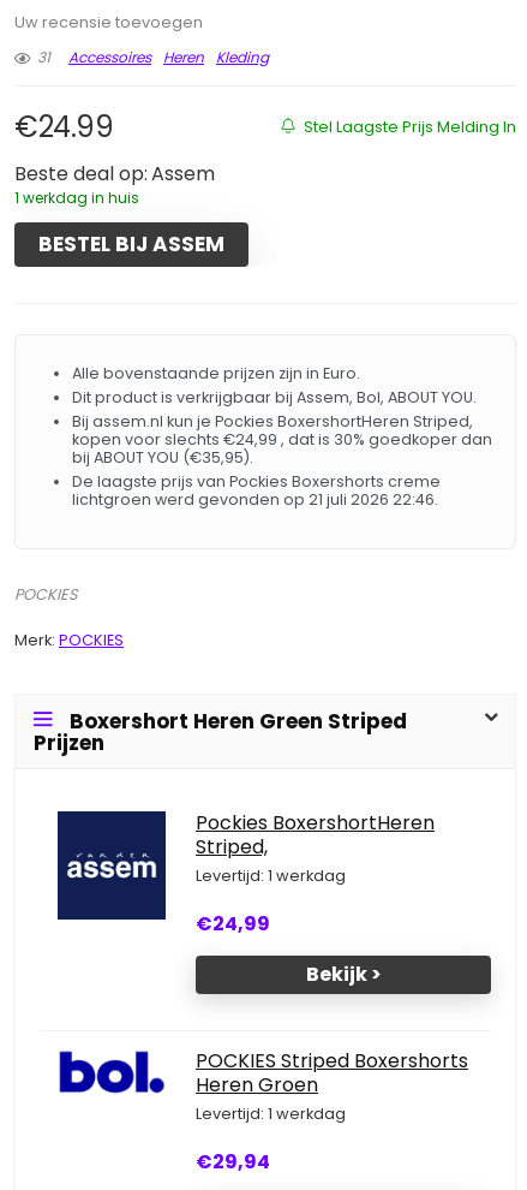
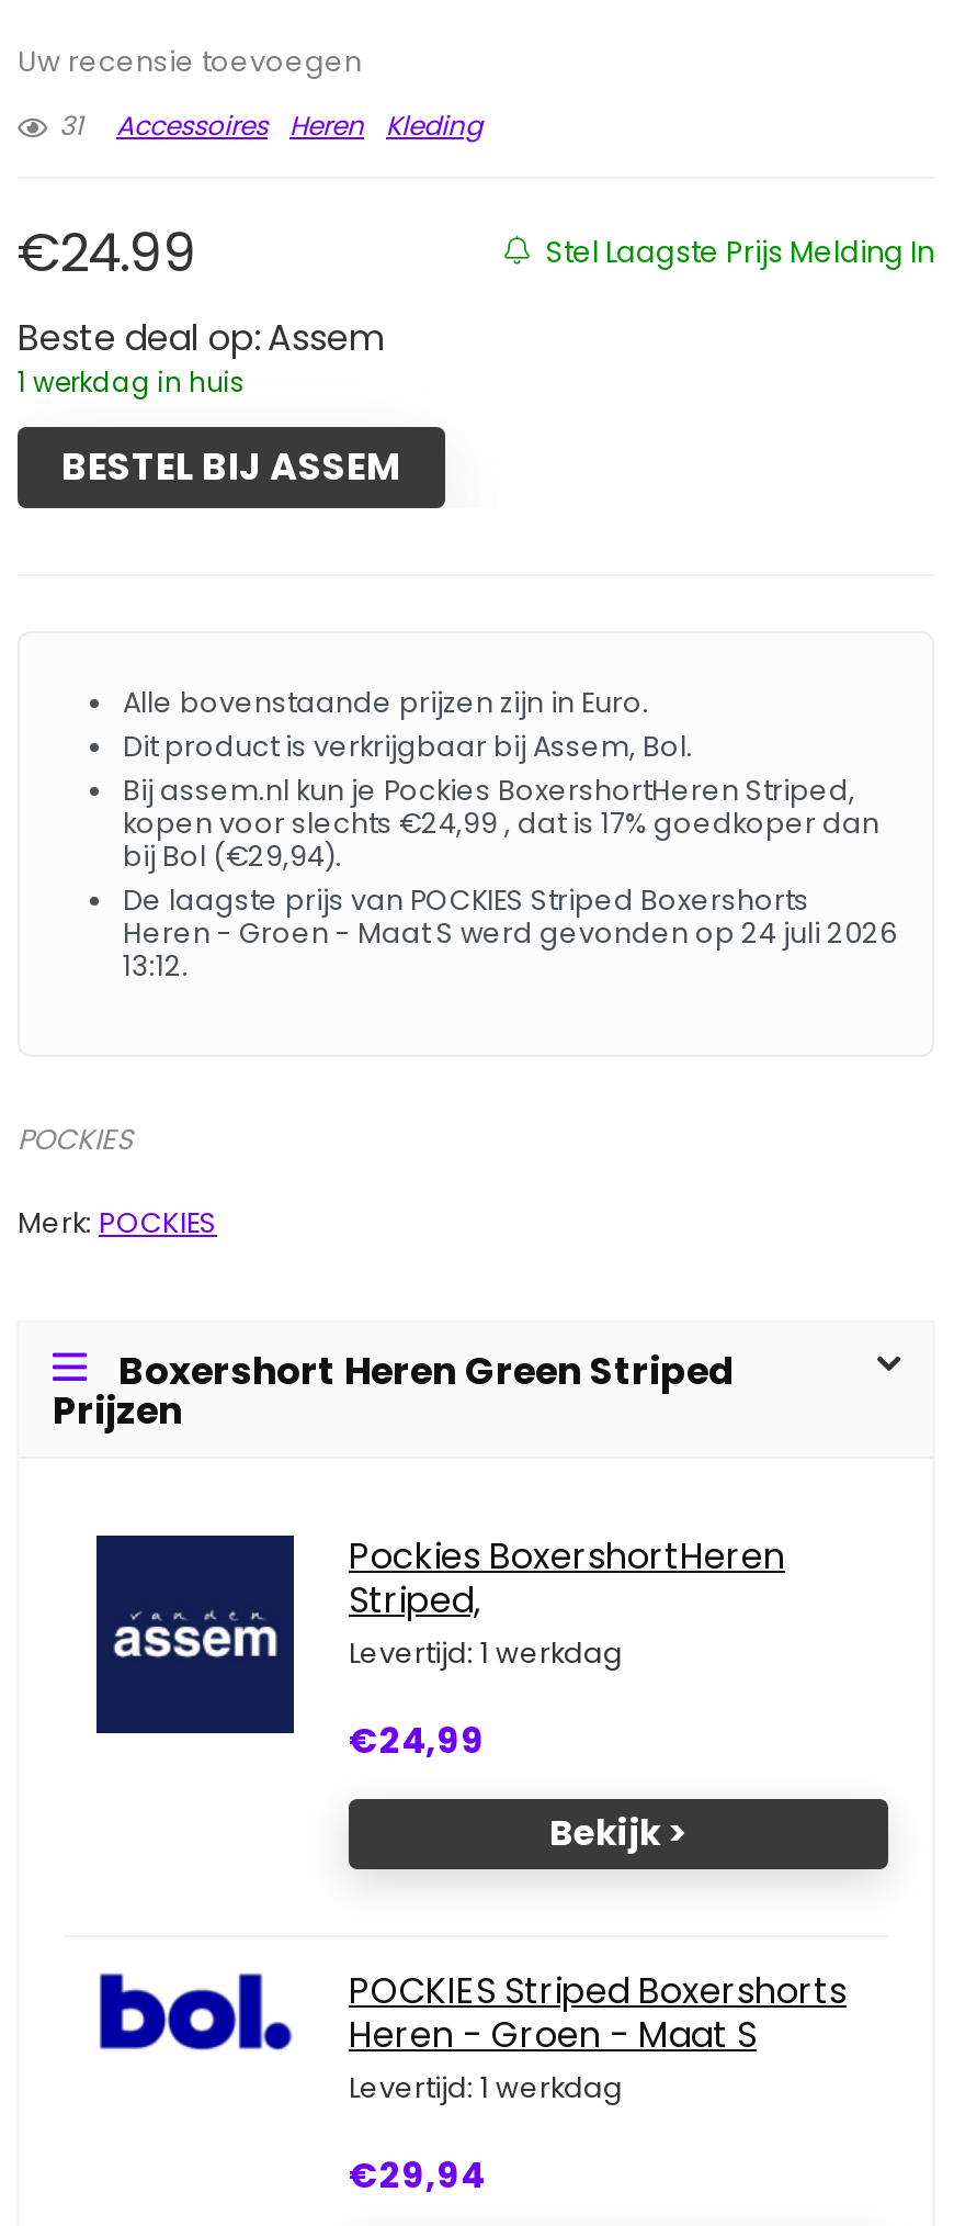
[72,387,477,408] Dit product is verkrijgbaar bij Assem, Bol, ABOUT YOU. -> [123,728,693,765] Dit product is verkrijgbaar bij Assem, Bol.
[72,429,492,510] kopen voor slechts €24,99 , dat is 30% goedkoper dan | bij ABOUT YOU (€35,95). | De laagste prijs van Pockies Boxershorts creme | lichtgroen werd gevonden op 21 juli 2026 22:46. -> [123,805,897,985] kopen voor slechts €24,99 , dat is 17% goedkoper dan | bij Bol (€29,94). | De laagste prijs van POCKIES Striped Boxershorts | Heren - Groen - Maat S werd gevonden op 24 juli 2026 | 13:12.
[196,1071,318,1099] Heren Groen -> [349,2010,757,2060] Heren - Groen - Maat S

